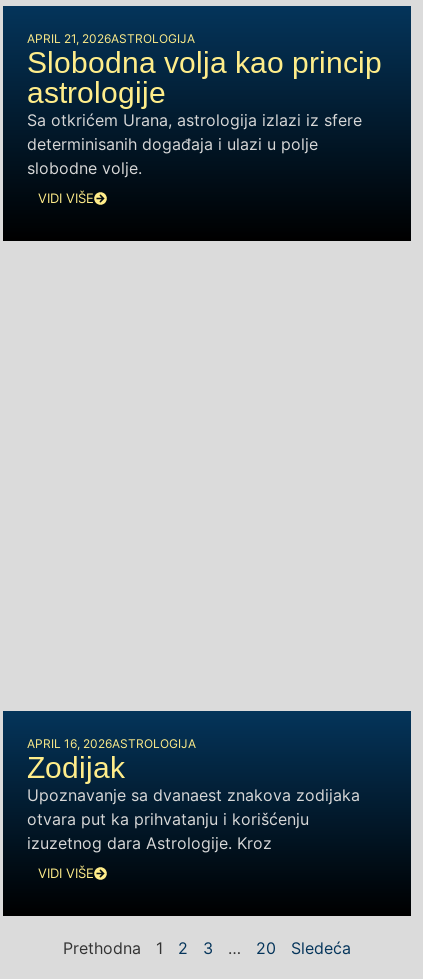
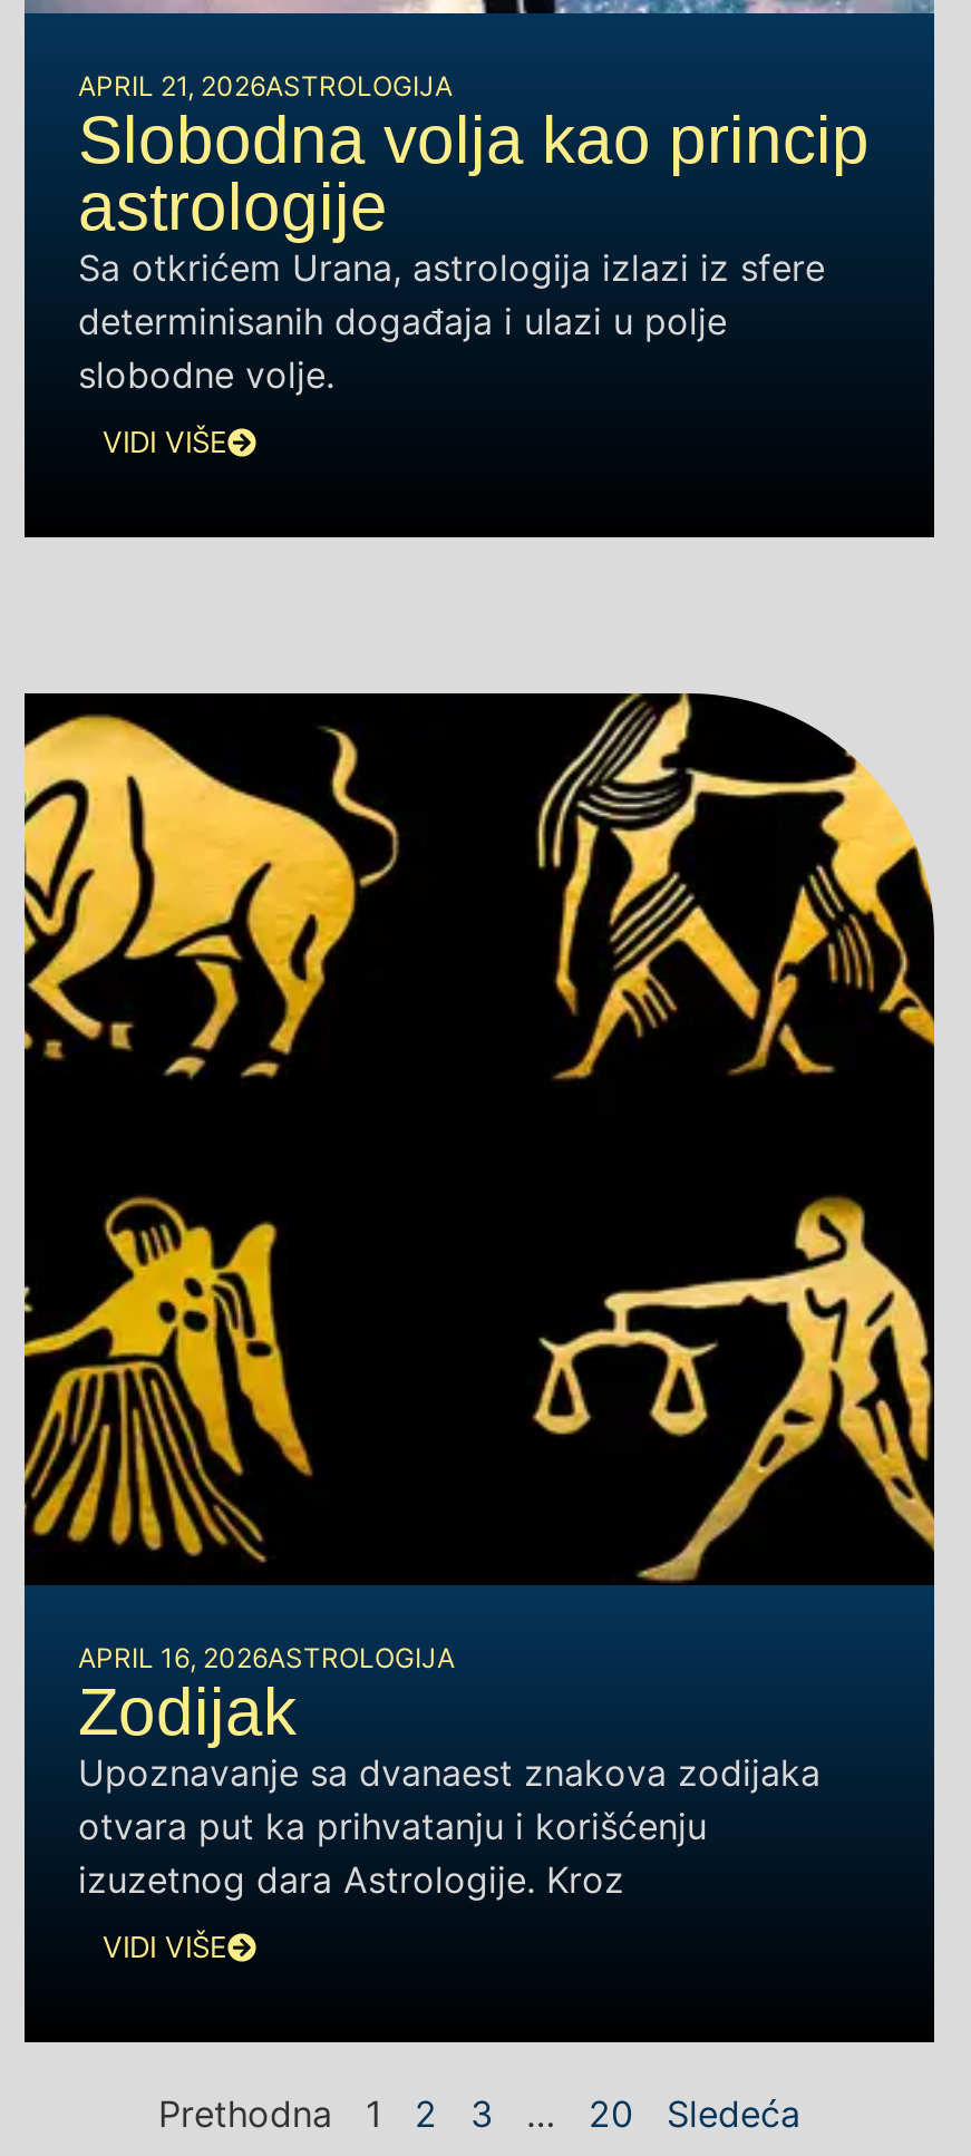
none -> [22,691,936,1587] [image]

